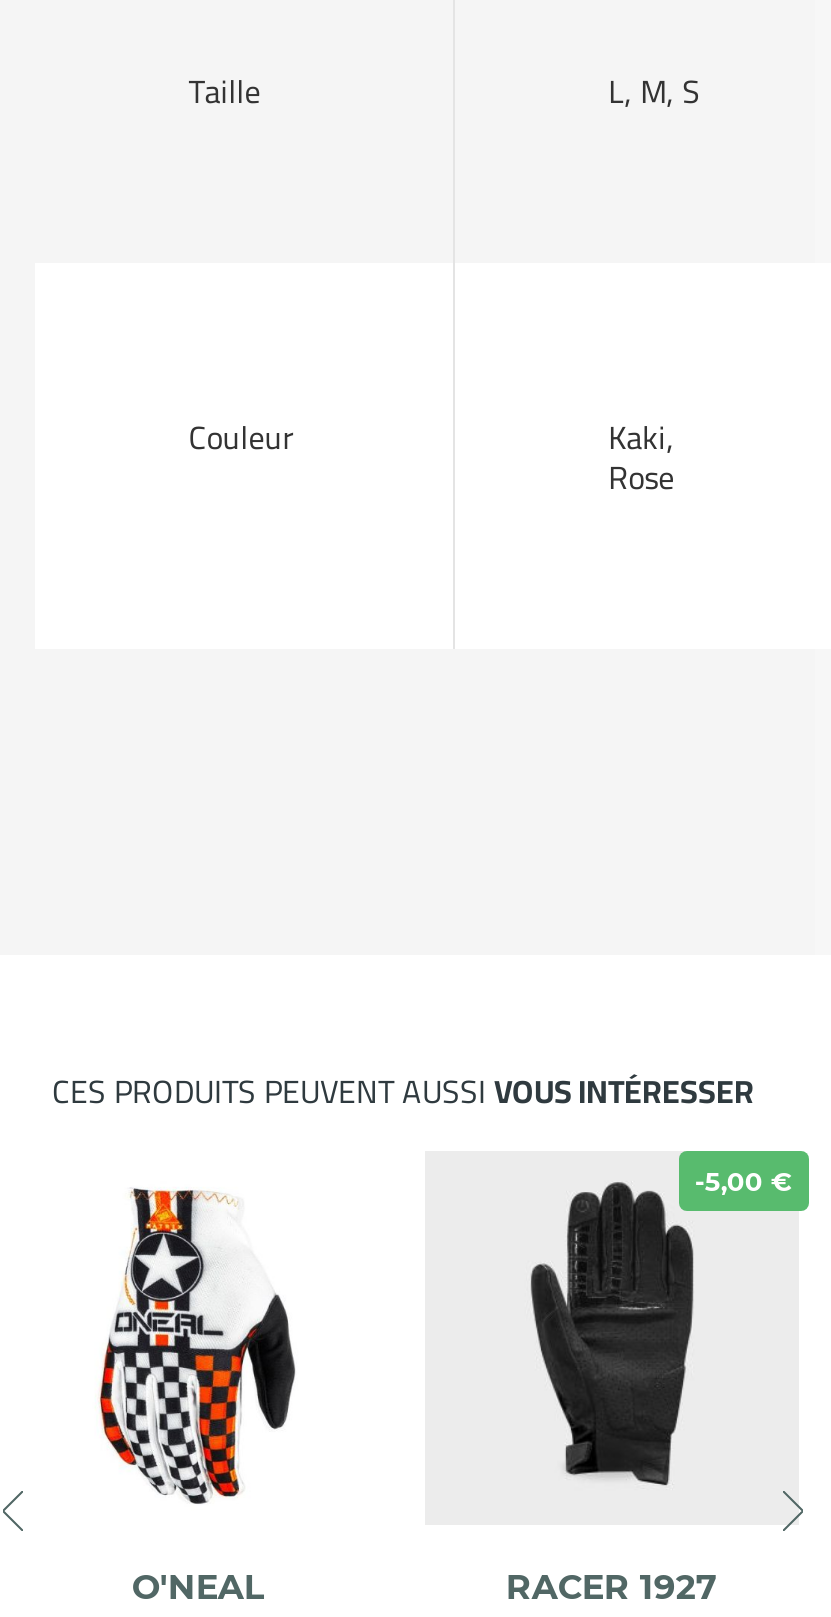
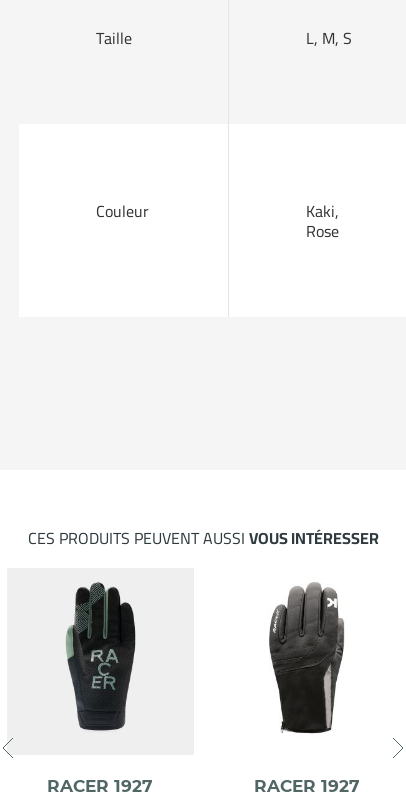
[695,1165,793,1197] -5,00 € -> none
[99,1179,297,1607] [image] | O'NEAL -> [47,581,153,796] [image] | RACER 1927
[527,1183,797,1523] [image] -> [266,583,349,736] [image]

